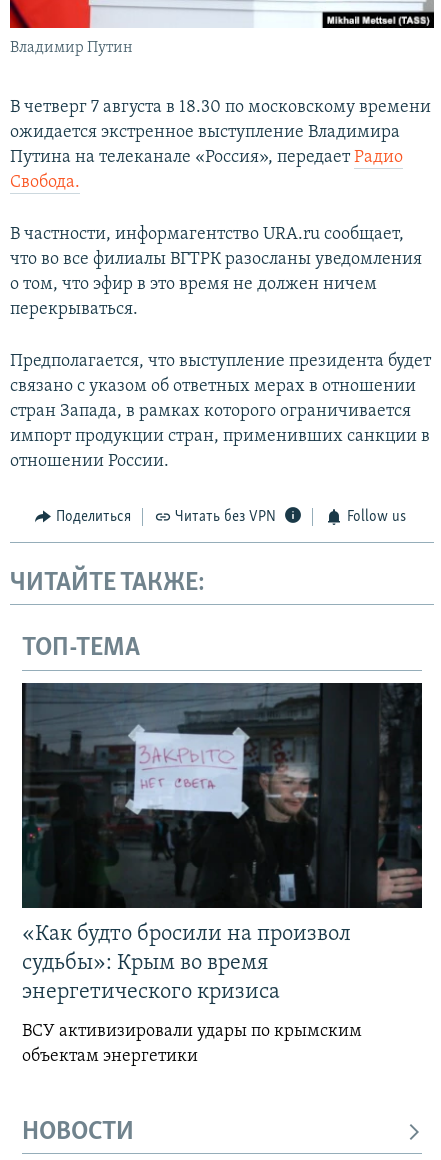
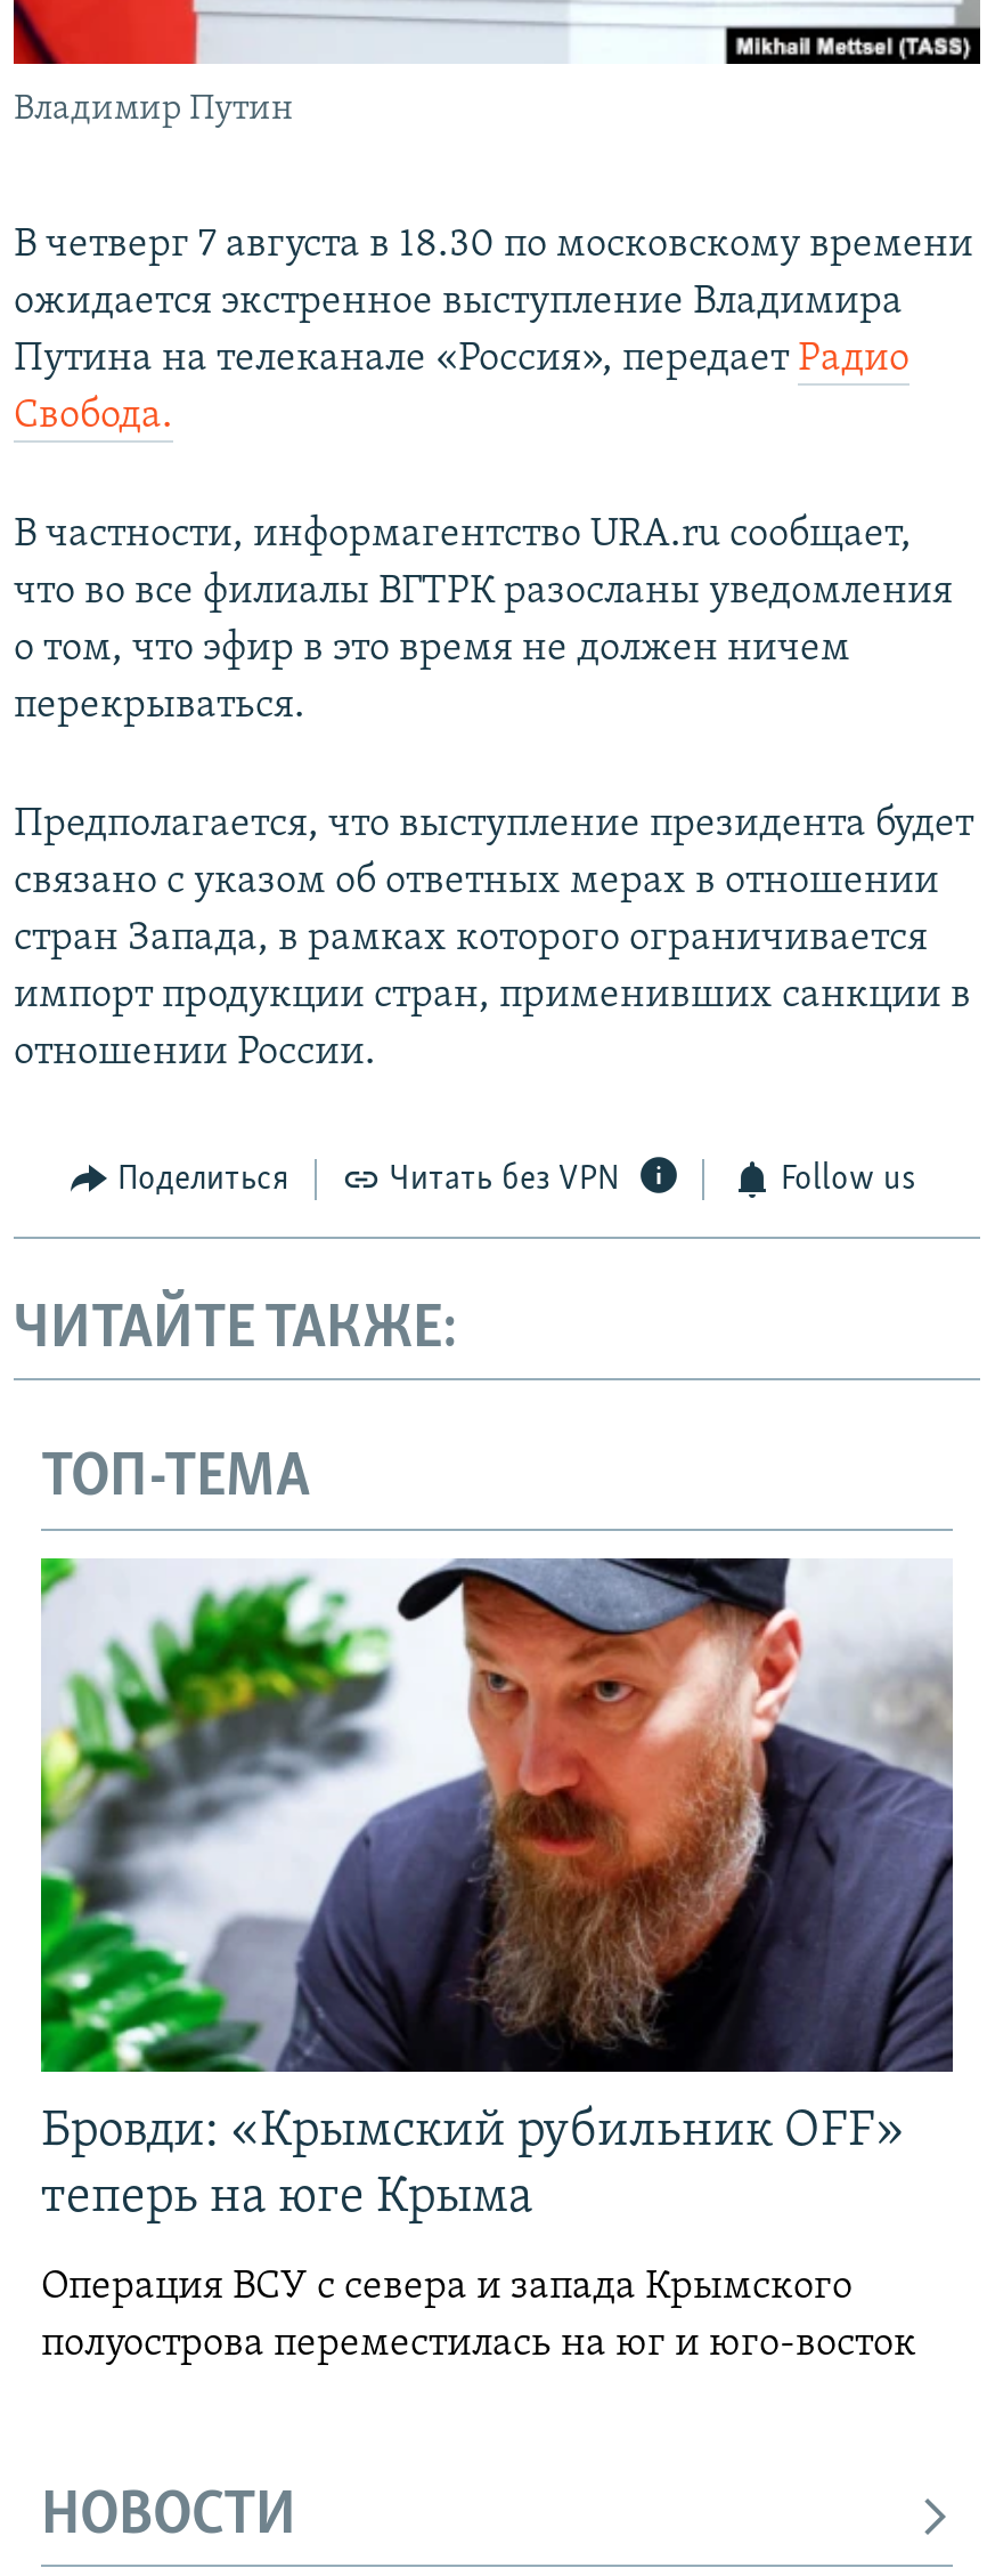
[21,682,423,1004] [image] | «Как будто бросили на произвол | судьбы»: Крым во время | энергетического кризиса -> [39,1556,955,2224] [image] | Бровди: «Крымский рубильник OFF» | теперь на юге Крыма
[22,1022,362,1066] ВСУ активизировали удары по крымским | объектам энергетики -> [41,2265,916,2366] Операция ВСУ с севера и запада Крымского | полуострова переместилась на юг и юго-восток

